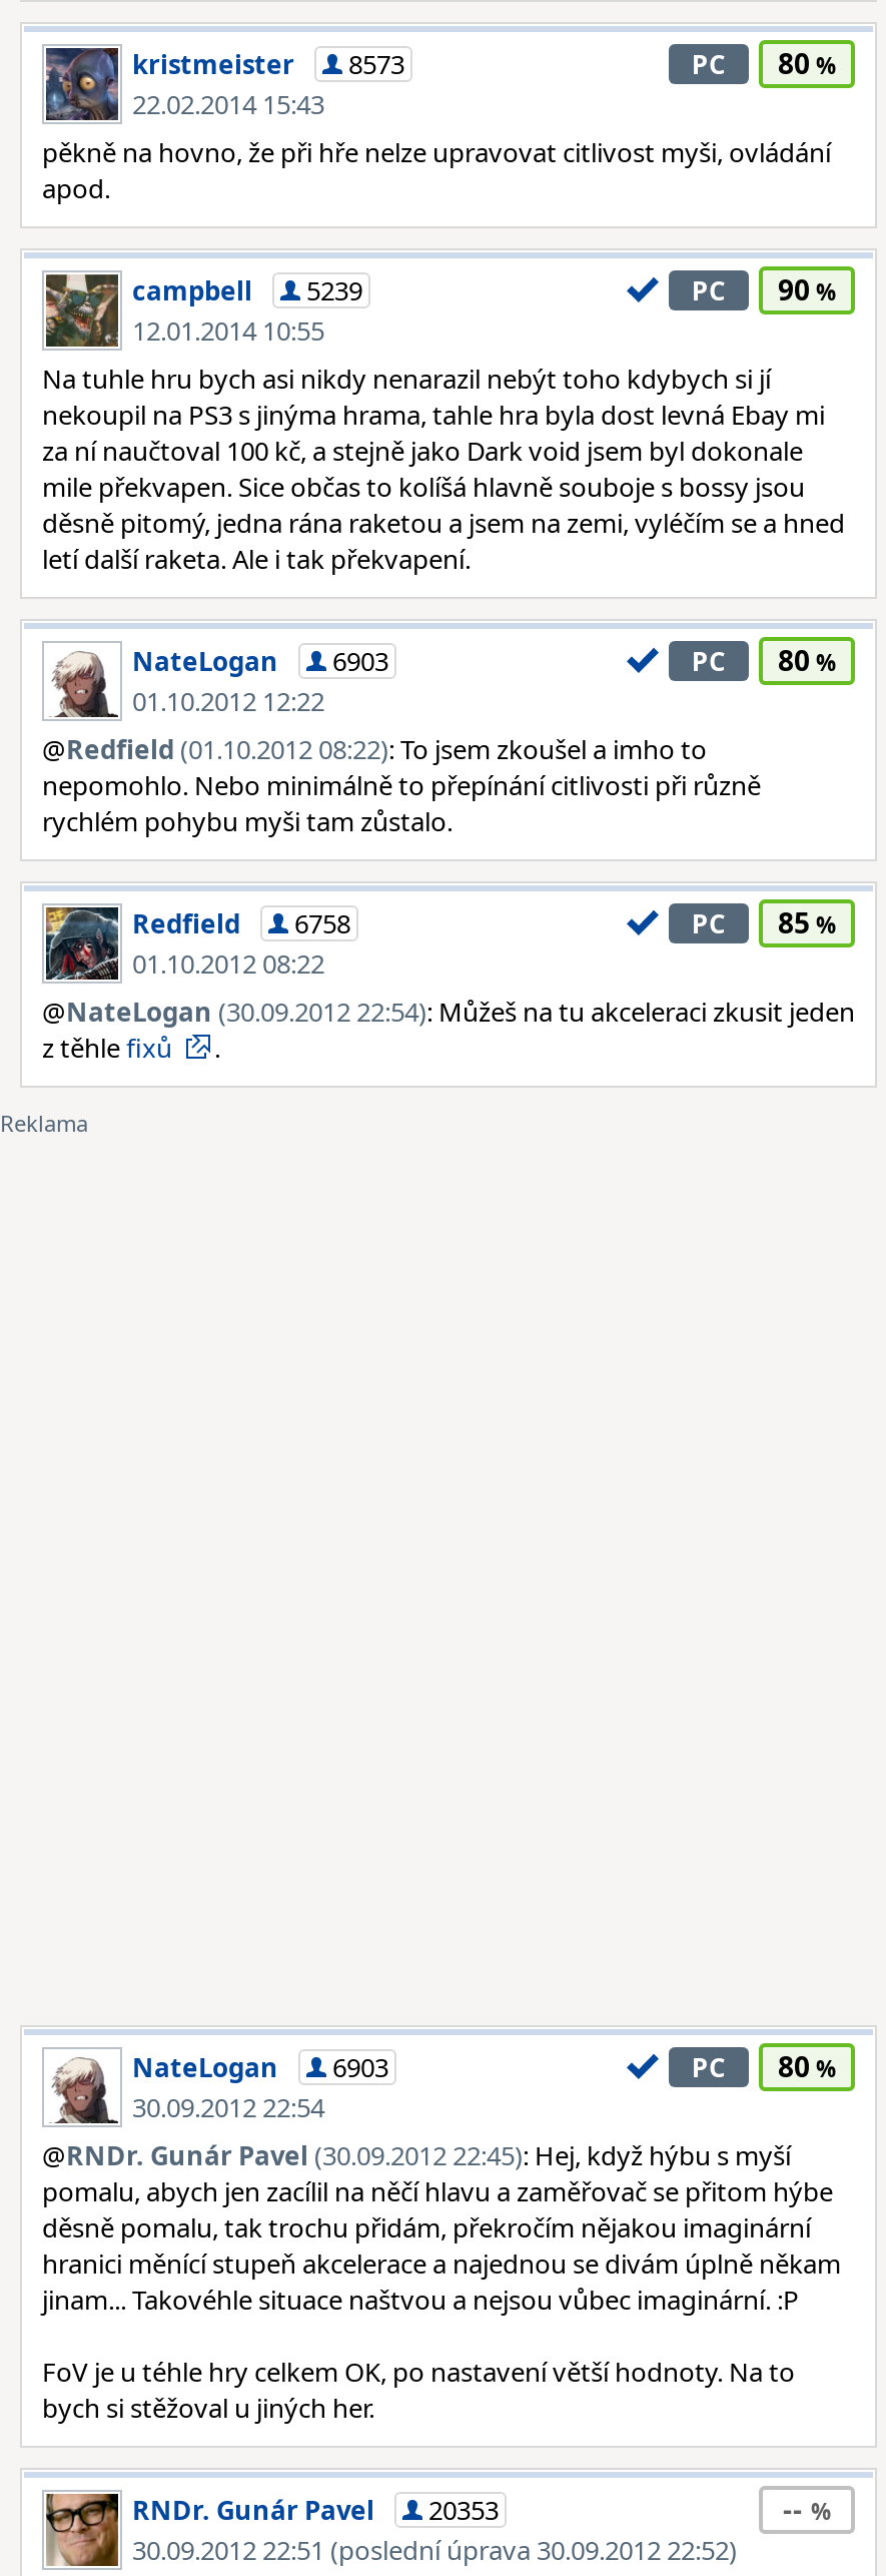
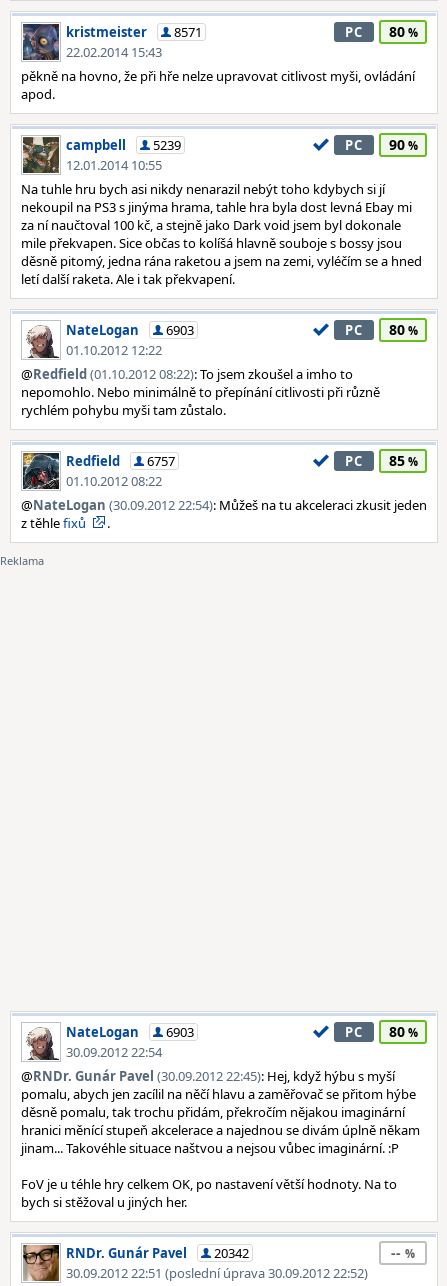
[132,46,404,82] kristmeister 8573 -> [66,23,202,41] kristmeister 8571
[132,905,350,941] Redfield 6758 -> [66,452,175,470] Redfield 6757
[132,2492,499,2528] RNDr. Gunár Pavel 20353 -> [66,1244,249,1262] RNDr. Gunár Pavel 20342

